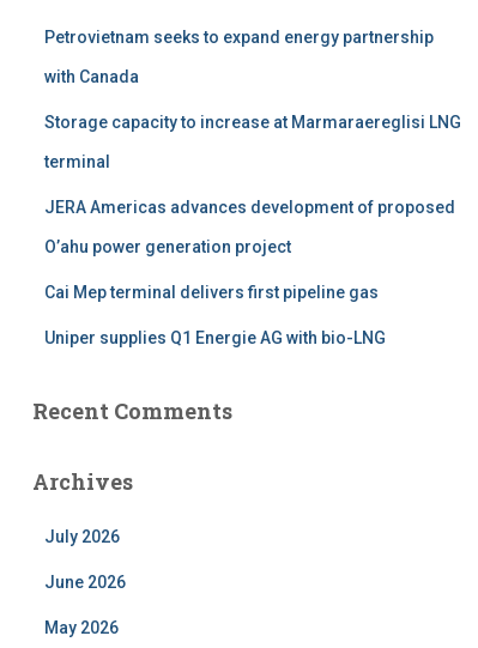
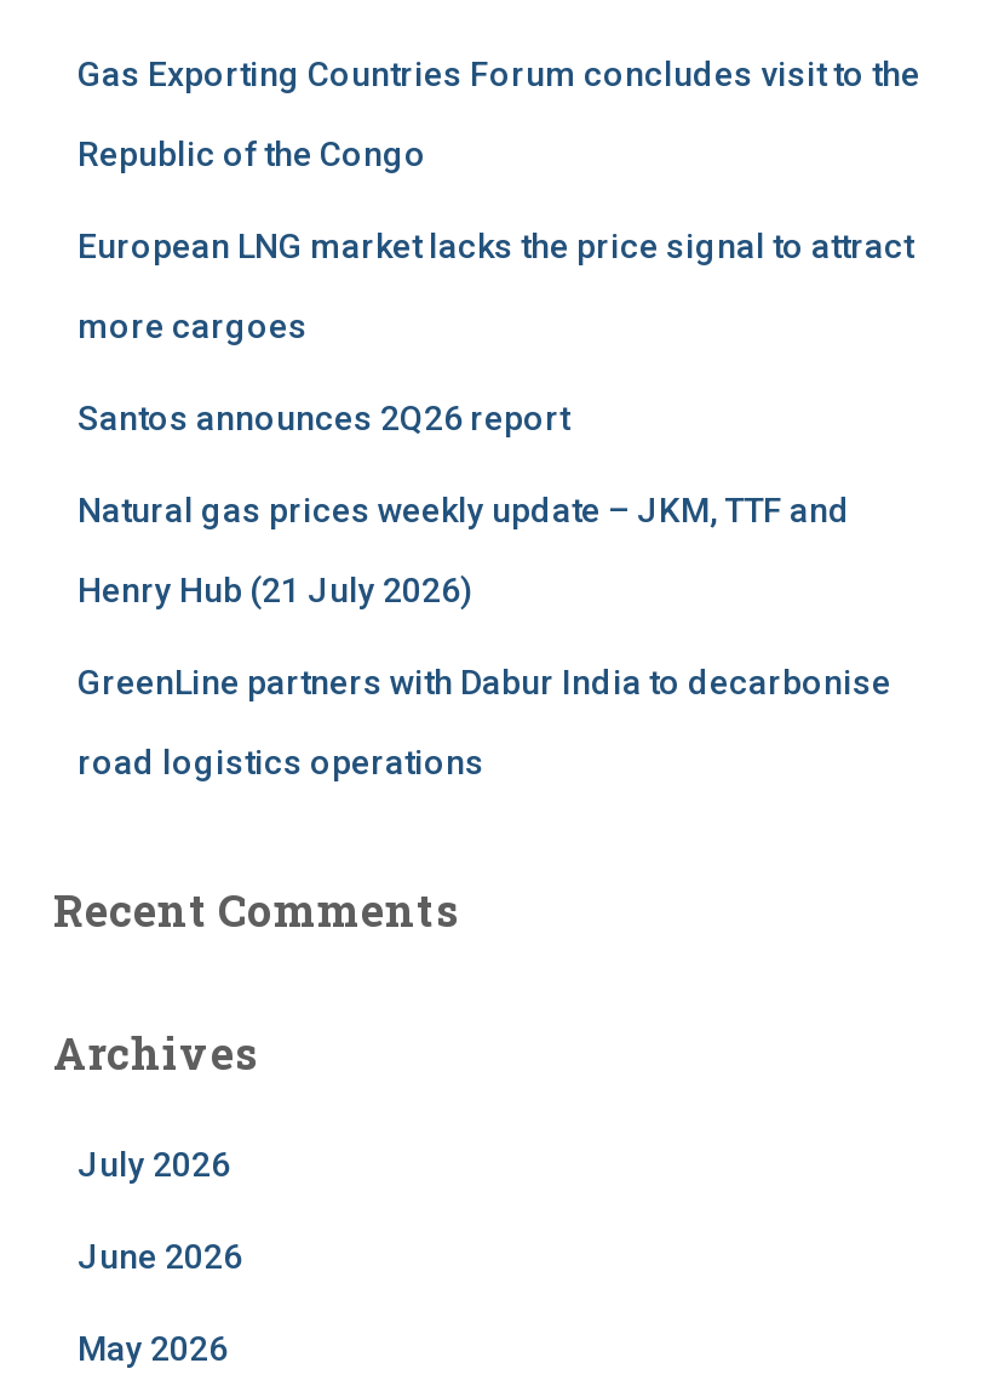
[44,28,461,347] Petrovietnam seeks to expand energy partnership | with Canada | Storage capacity to increase at Marmaraereglisi LNG | terminal | JERA Americas advances development of proposed | O’ahu power generation project | Cai Mep terminal delivers first pipeline gas | Uniper supplies Q1 Energie AG with bio-LNG -> [78,55,920,781] Gas Exporting Countries Forum concludes visit to the | Republic of the Congo | European LNG market lacks the price signal to attract | more cargoes | Santos announces 2Q26 report | Natural gas prices weekly update – JKM, TTF and | Henry Hub (21 July 2026) | GreenLine partners with Dabur India to decarbonise | road logistics operations

